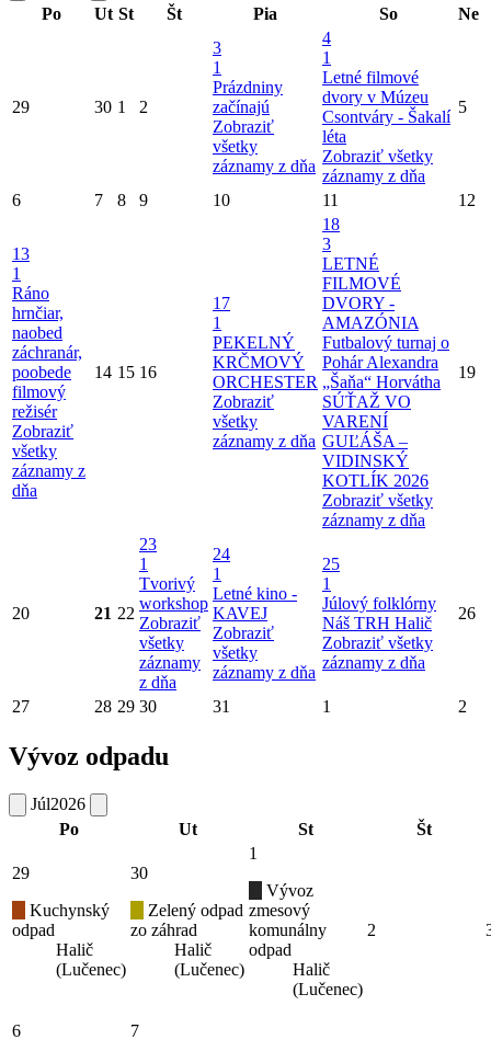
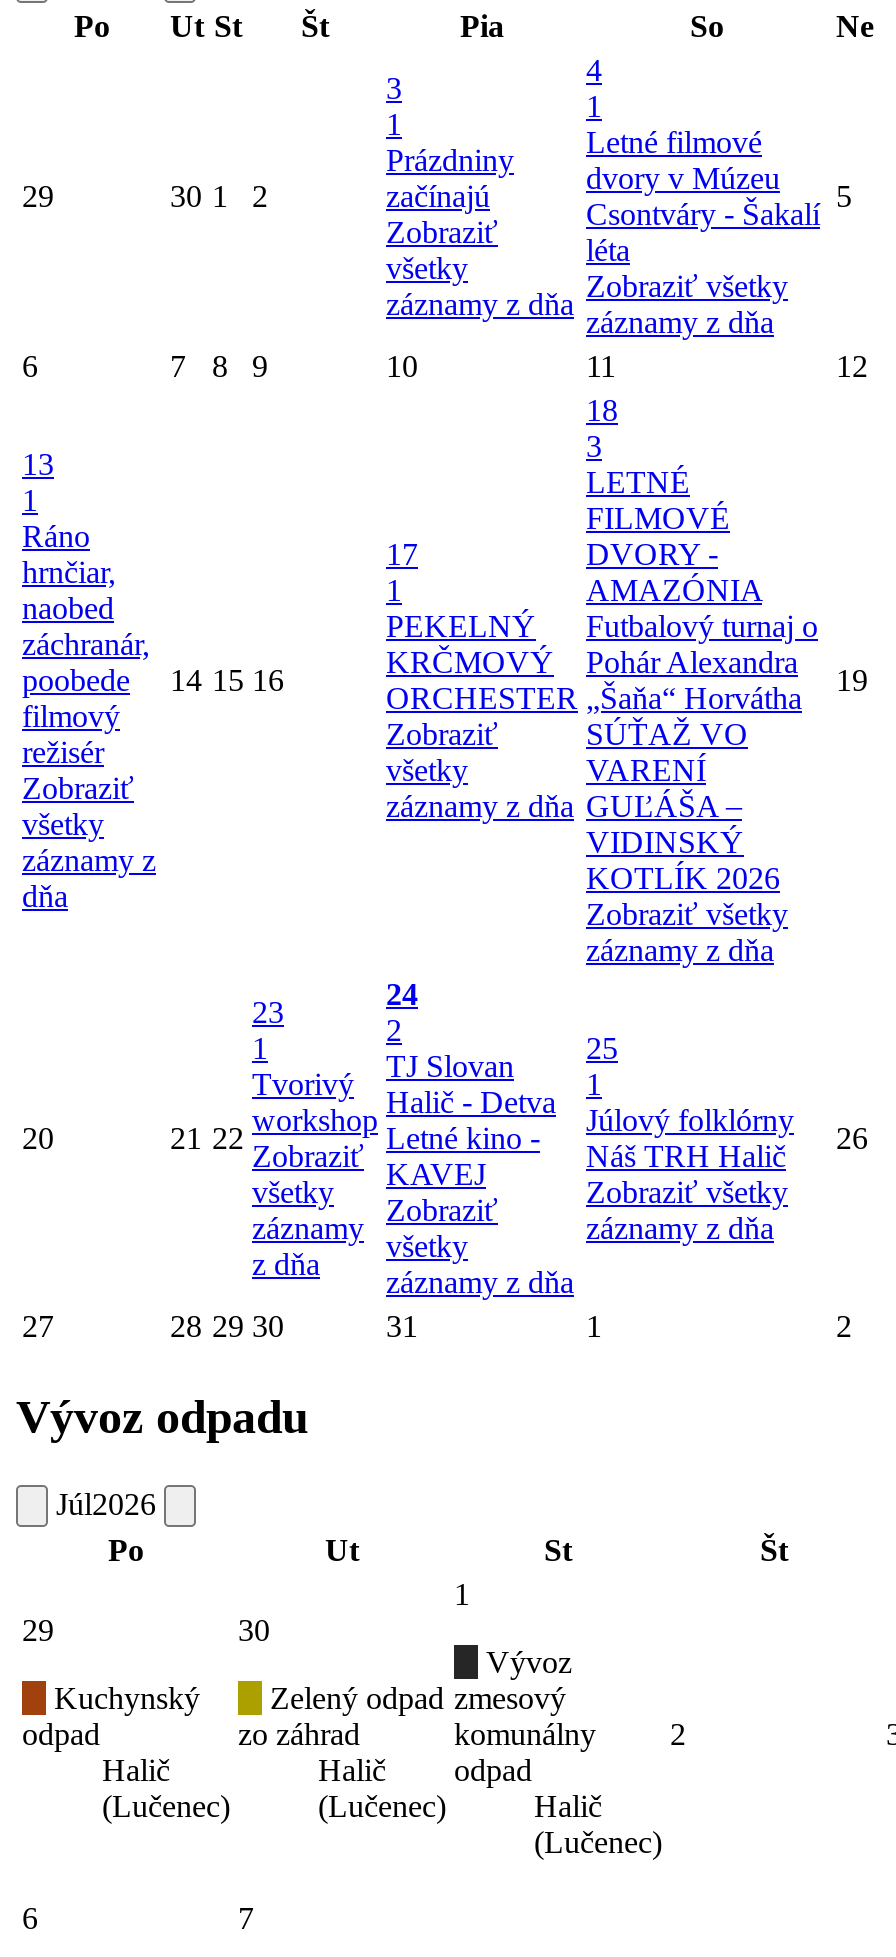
[213,565,221,583] 1 -> [386,1013,556,1119] 2 | TJ Slovan | Halič - Detva

